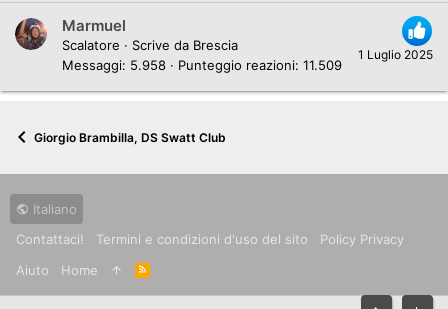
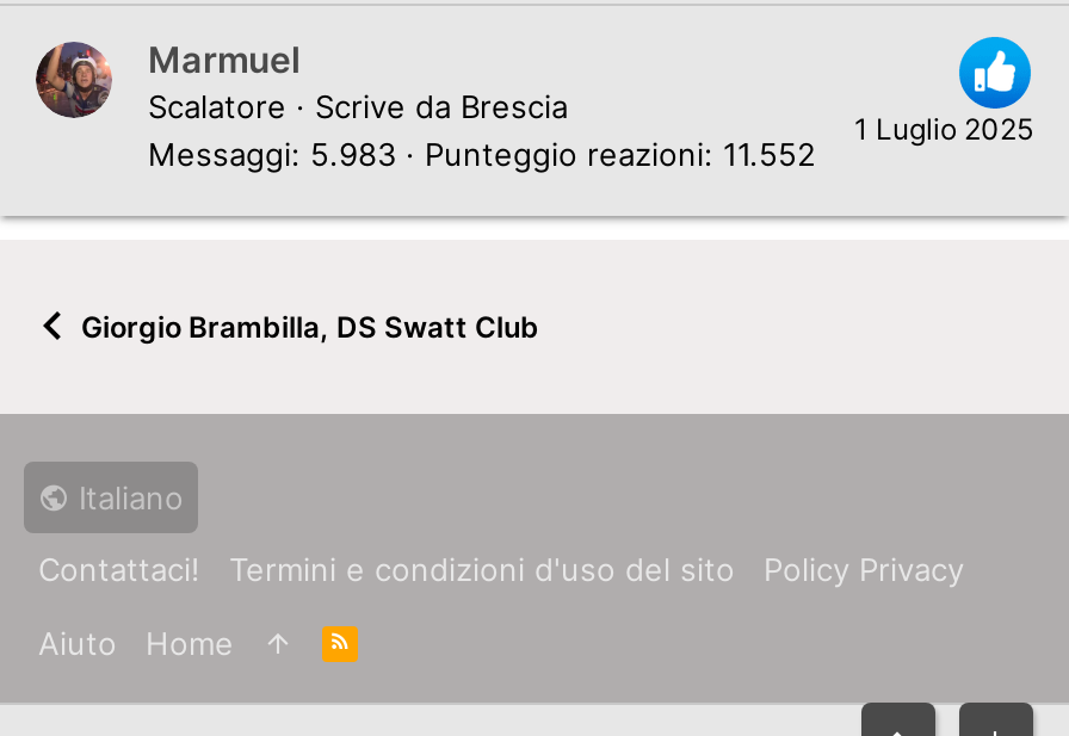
[62,57,166,73] Messaggi 5.958 -> [148,136,396,174] Messaggi 5.983
[178,57,342,73] Punteggio reazioni 11.509 -> [425,136,816,174] Punteggio reazioni 11.552

